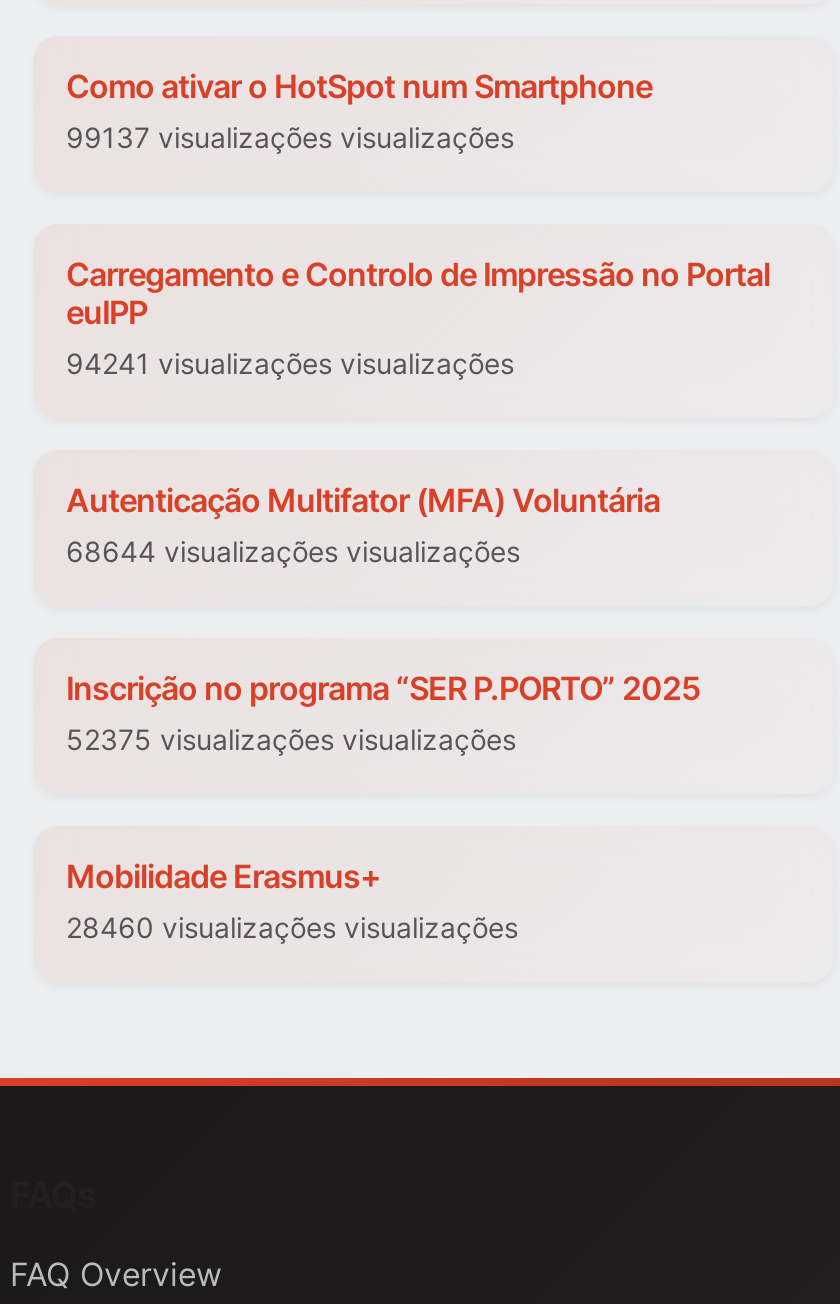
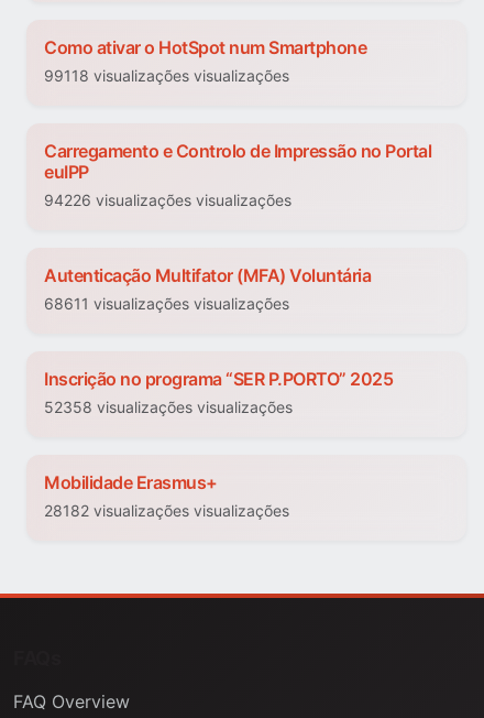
[66,121,514,155] 99137 visualizações visualizações -> [44,67,289,85] 99118 visualizações visualizações
[66,347,514,381] 94241 visualizações visualizações -> [44,191,291,210] 94226 visualizações visualizações
[66,535,520,569] 68644 visualizações visualizações -> [44,295,289,313] 68611 visualizações visualizações
[66,723,516,757] 52375 visualizações visualizações -> [44,398,293,417] 52358 visualizações visualizações
[66,911,518,945] 28460 visualizações visualizações -> [44,502,289,520] 28182 visualizações visualizações

